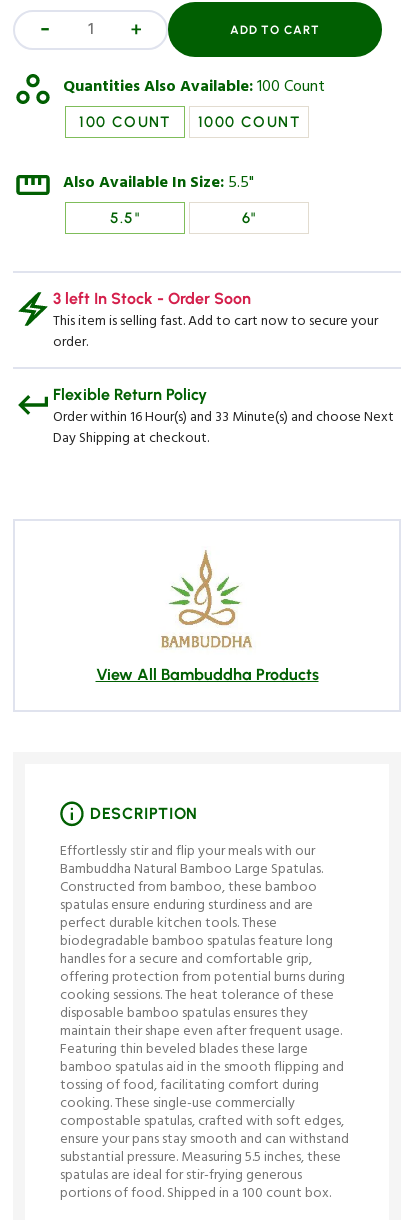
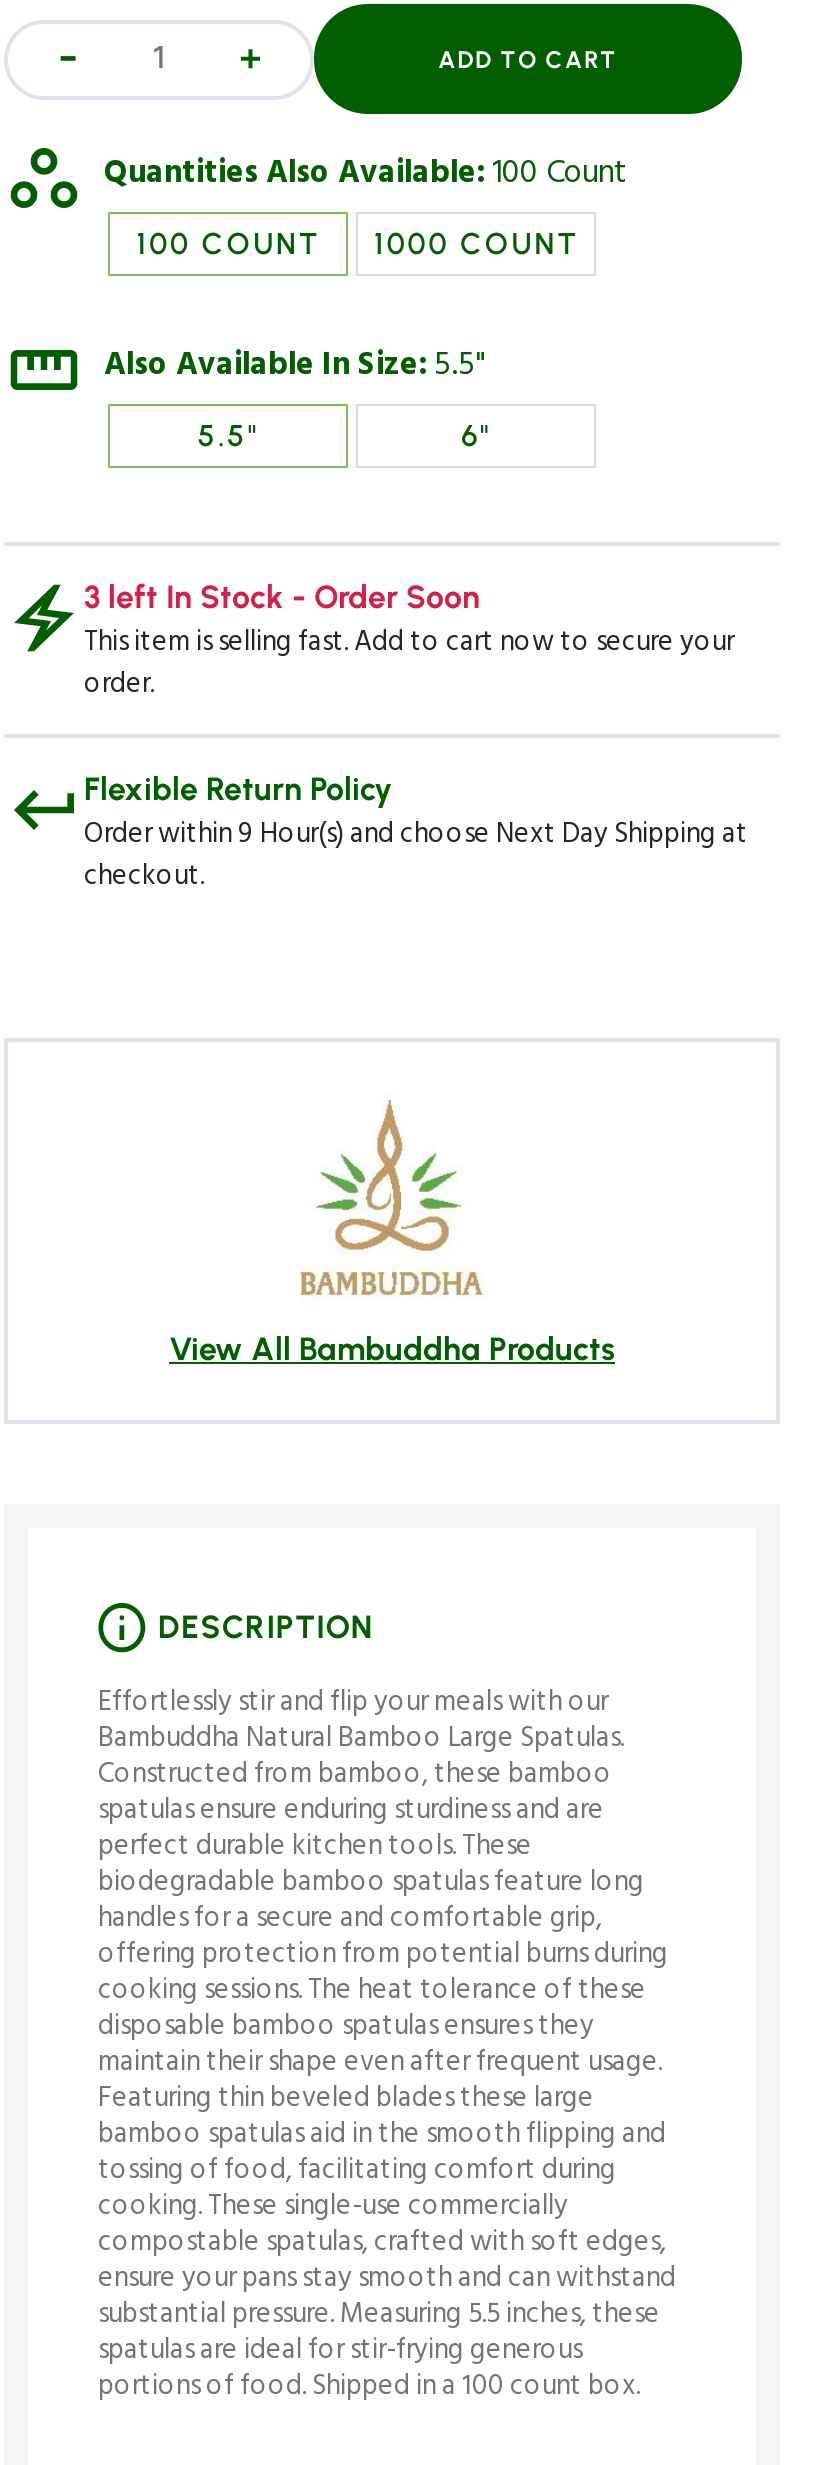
[53,407,394,452] Order within 16 Hour(s) and 33 Minute(s) and choose Next | Day Shipping at checkout. -> [84,815,748,905] Order within 9 Hour(s) and choose Next Day Shipping at | checkout.

